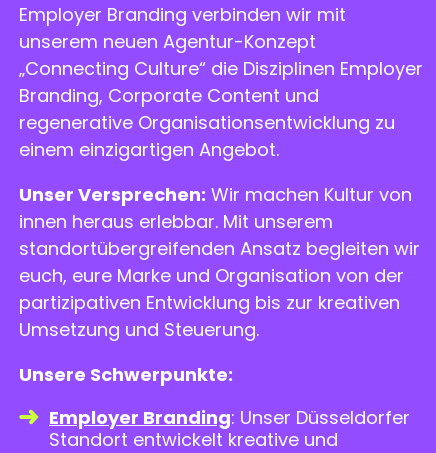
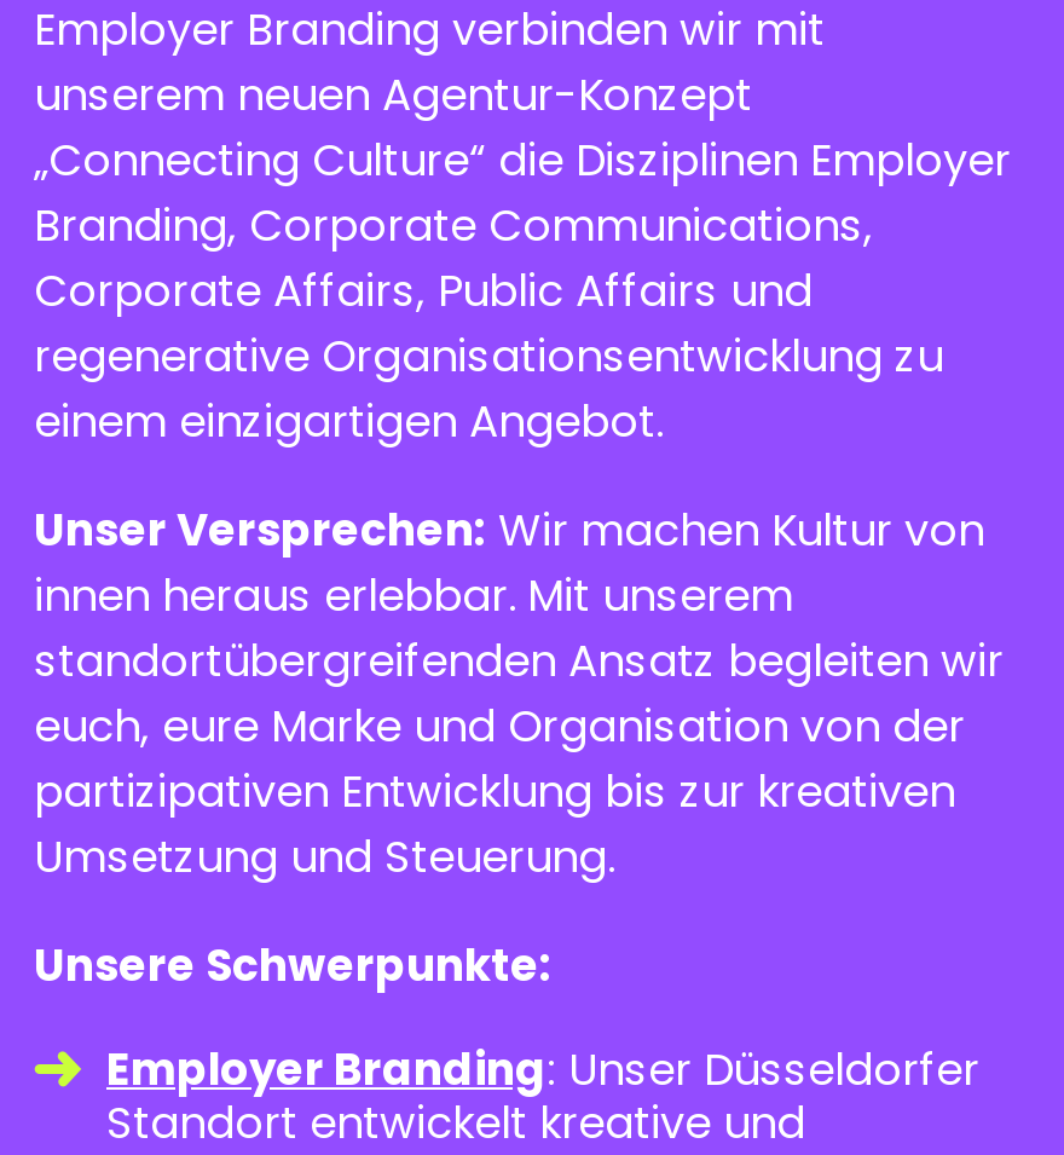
[19,88,319,106] Branding, Corporate Content und -> [34,207,873,316] Branding, Corporate Communications, | Corporate Affairs, Public Affairs und

